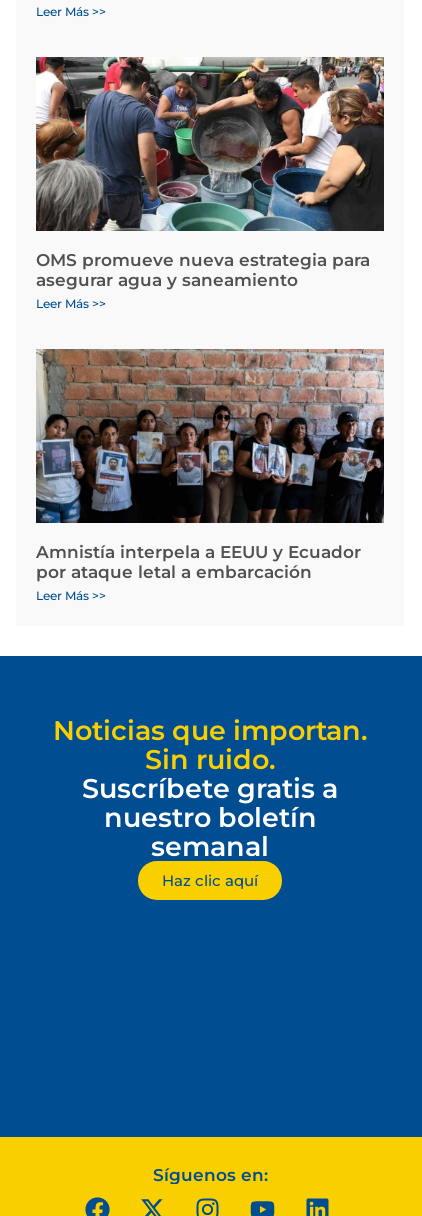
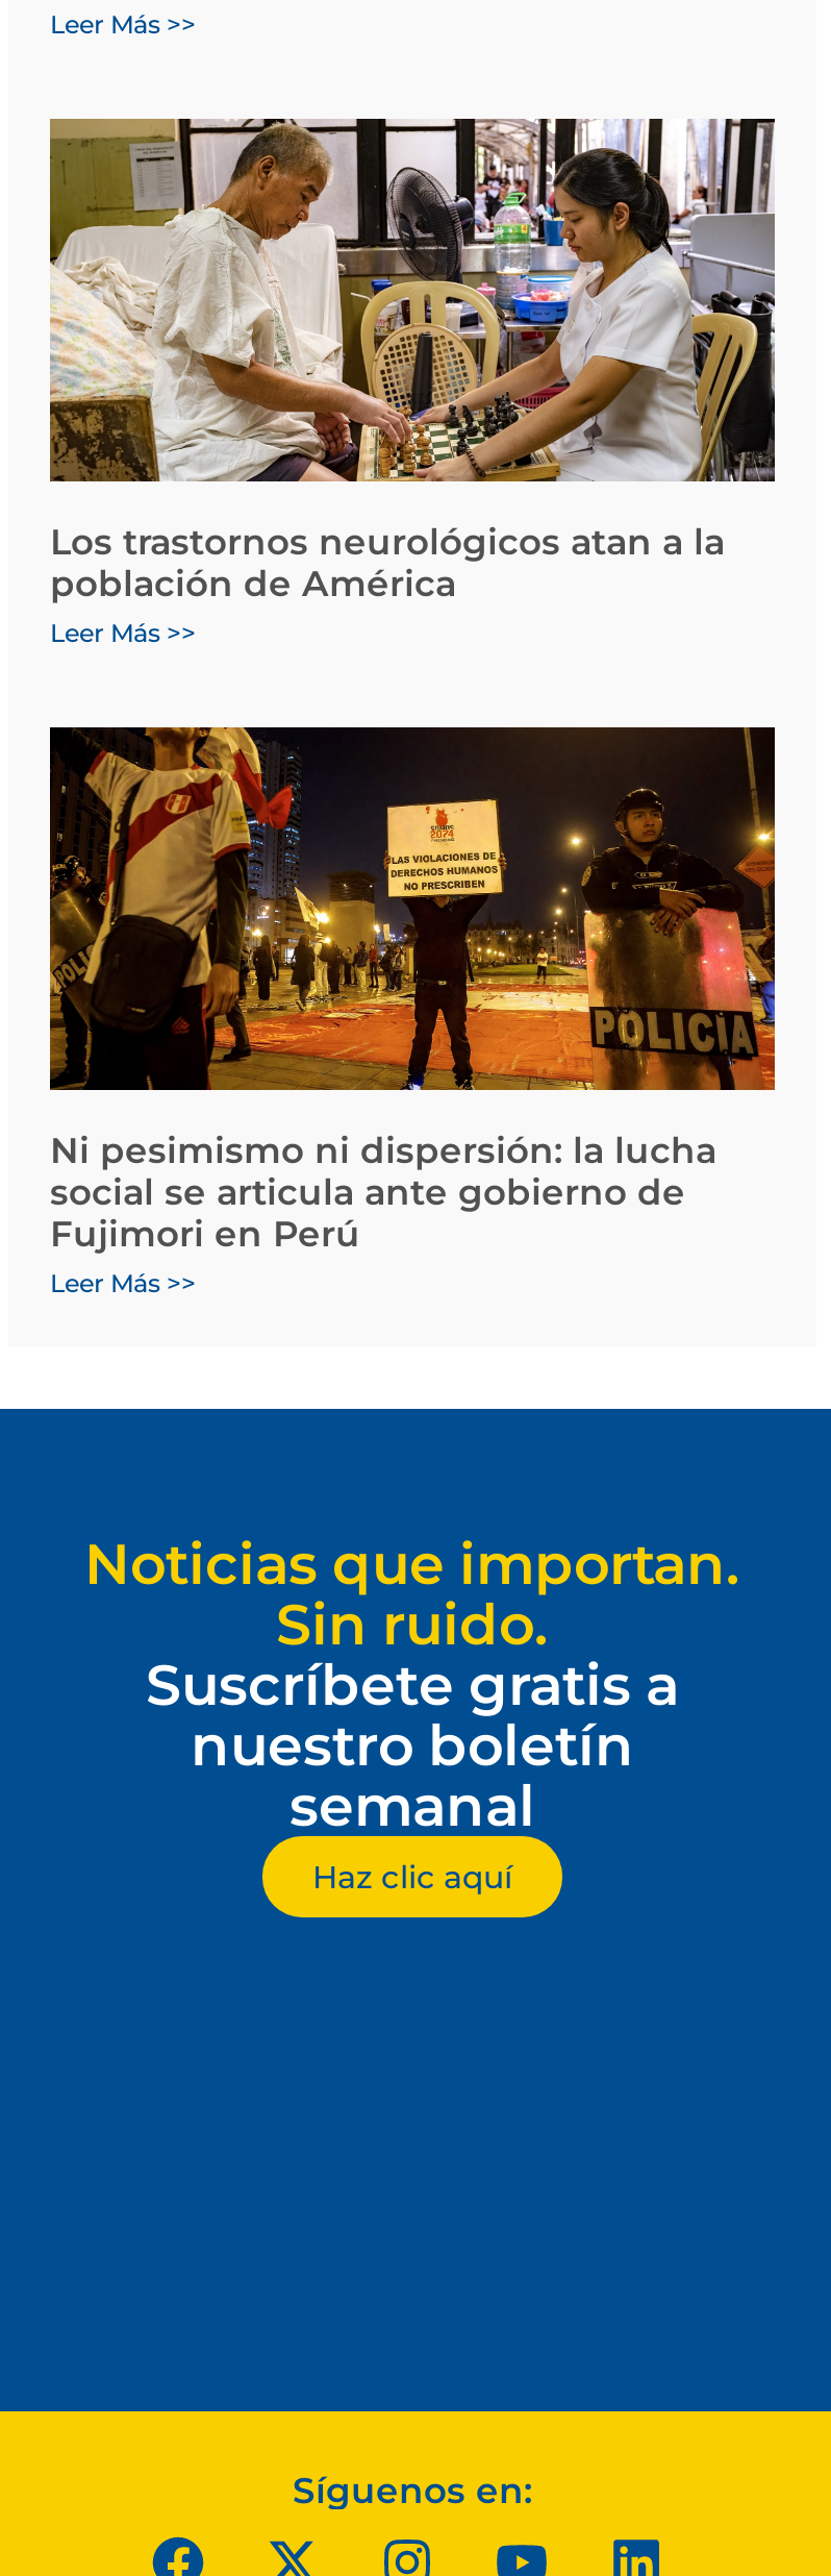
[35,56,385,290] [image] | OMS promueve nueva estrategia para | asegurar agua y saneamiento -> [48,117,775,605] [image] | Los trastornos neurológicos atan a la | población de América
[35,348,385,582] [image] | Amnistía interpela a EEUU y Ecuador | por ataque letal a embarcación -> [48,725,777,1255] [image] | Ni pesimismo ni dispersión: la lucha | social se articula ante gobierno de | Fujimori en Perú

